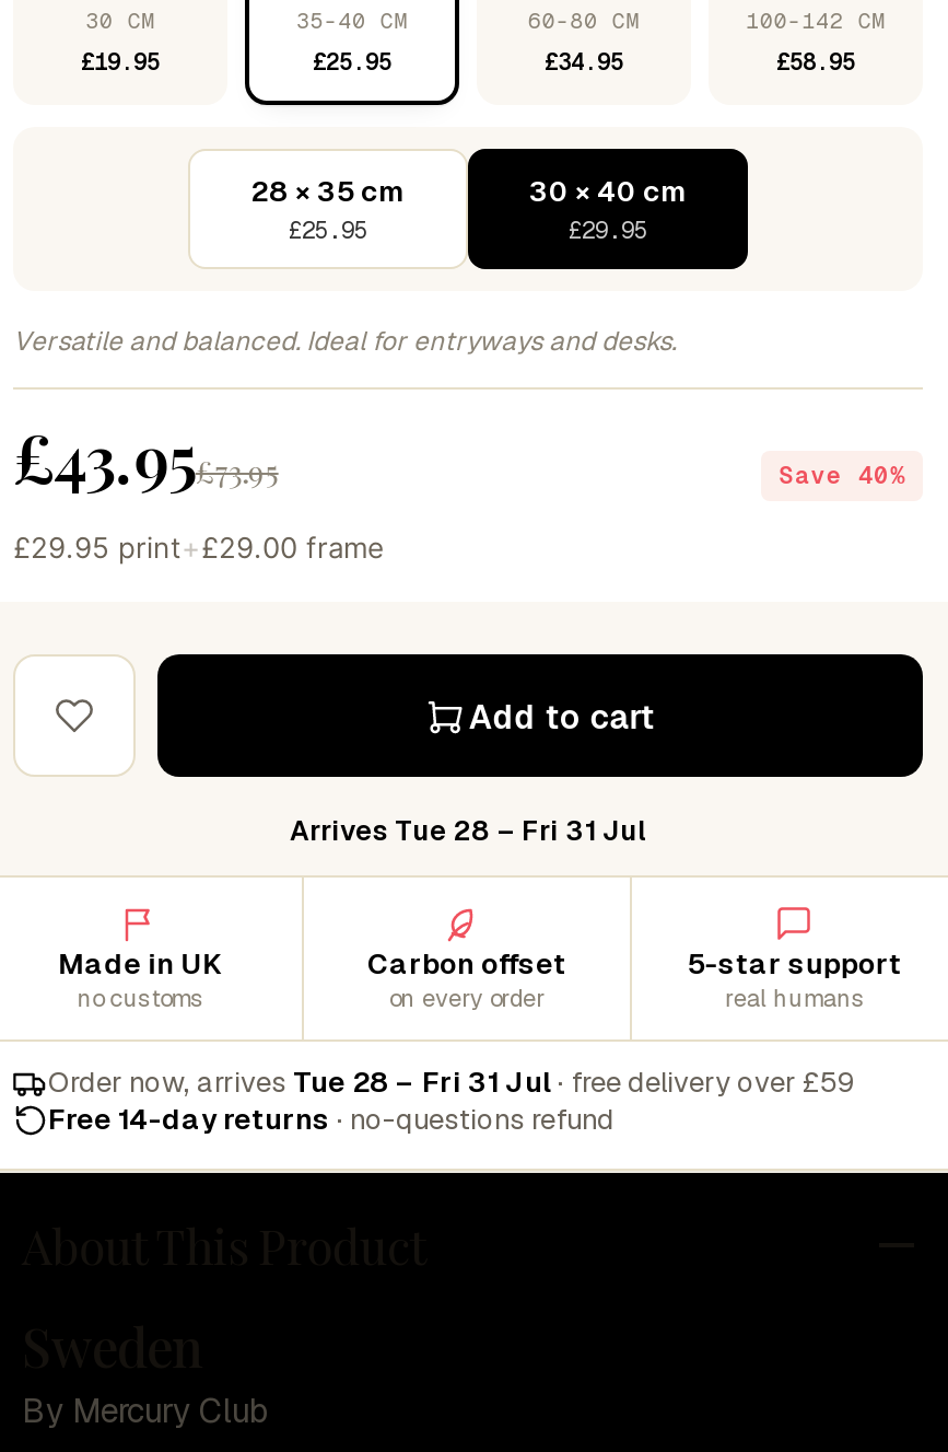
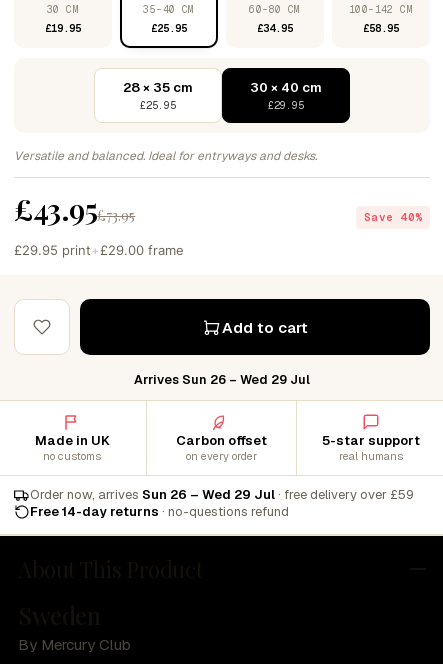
[290,812,646,849] Arrives Tue 28 – Fri 31 Jul -> [134,371,310,388] Arrives Sun 26 – Wed 29 Jul
[48,1064,855,1101] Order now, arrives Tue 28 – Fri 31 Jul · free delivery over £59 -> [30,486,414,503] Order now, arrives Sun 26 – Wed 29 Jul · free delivery over £59

